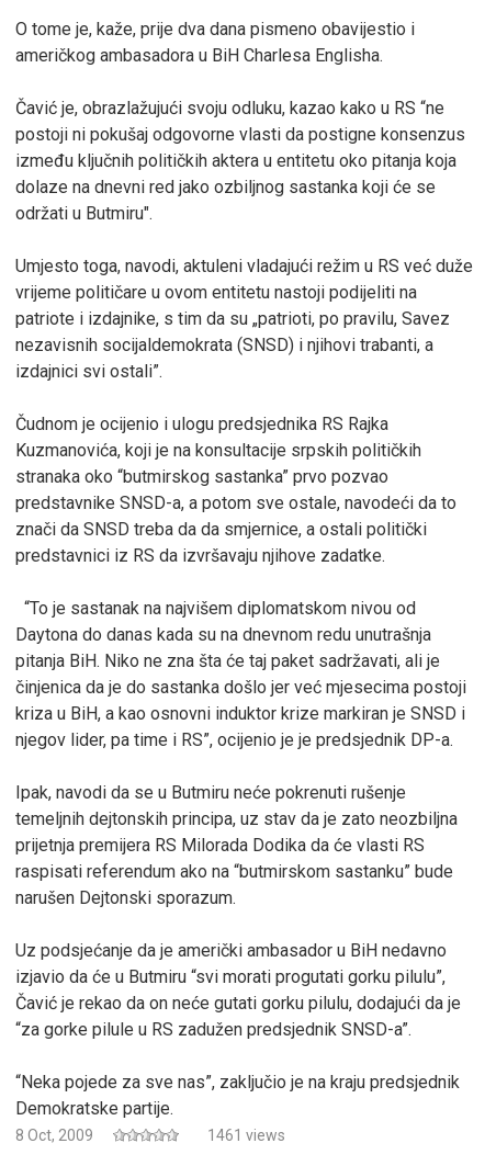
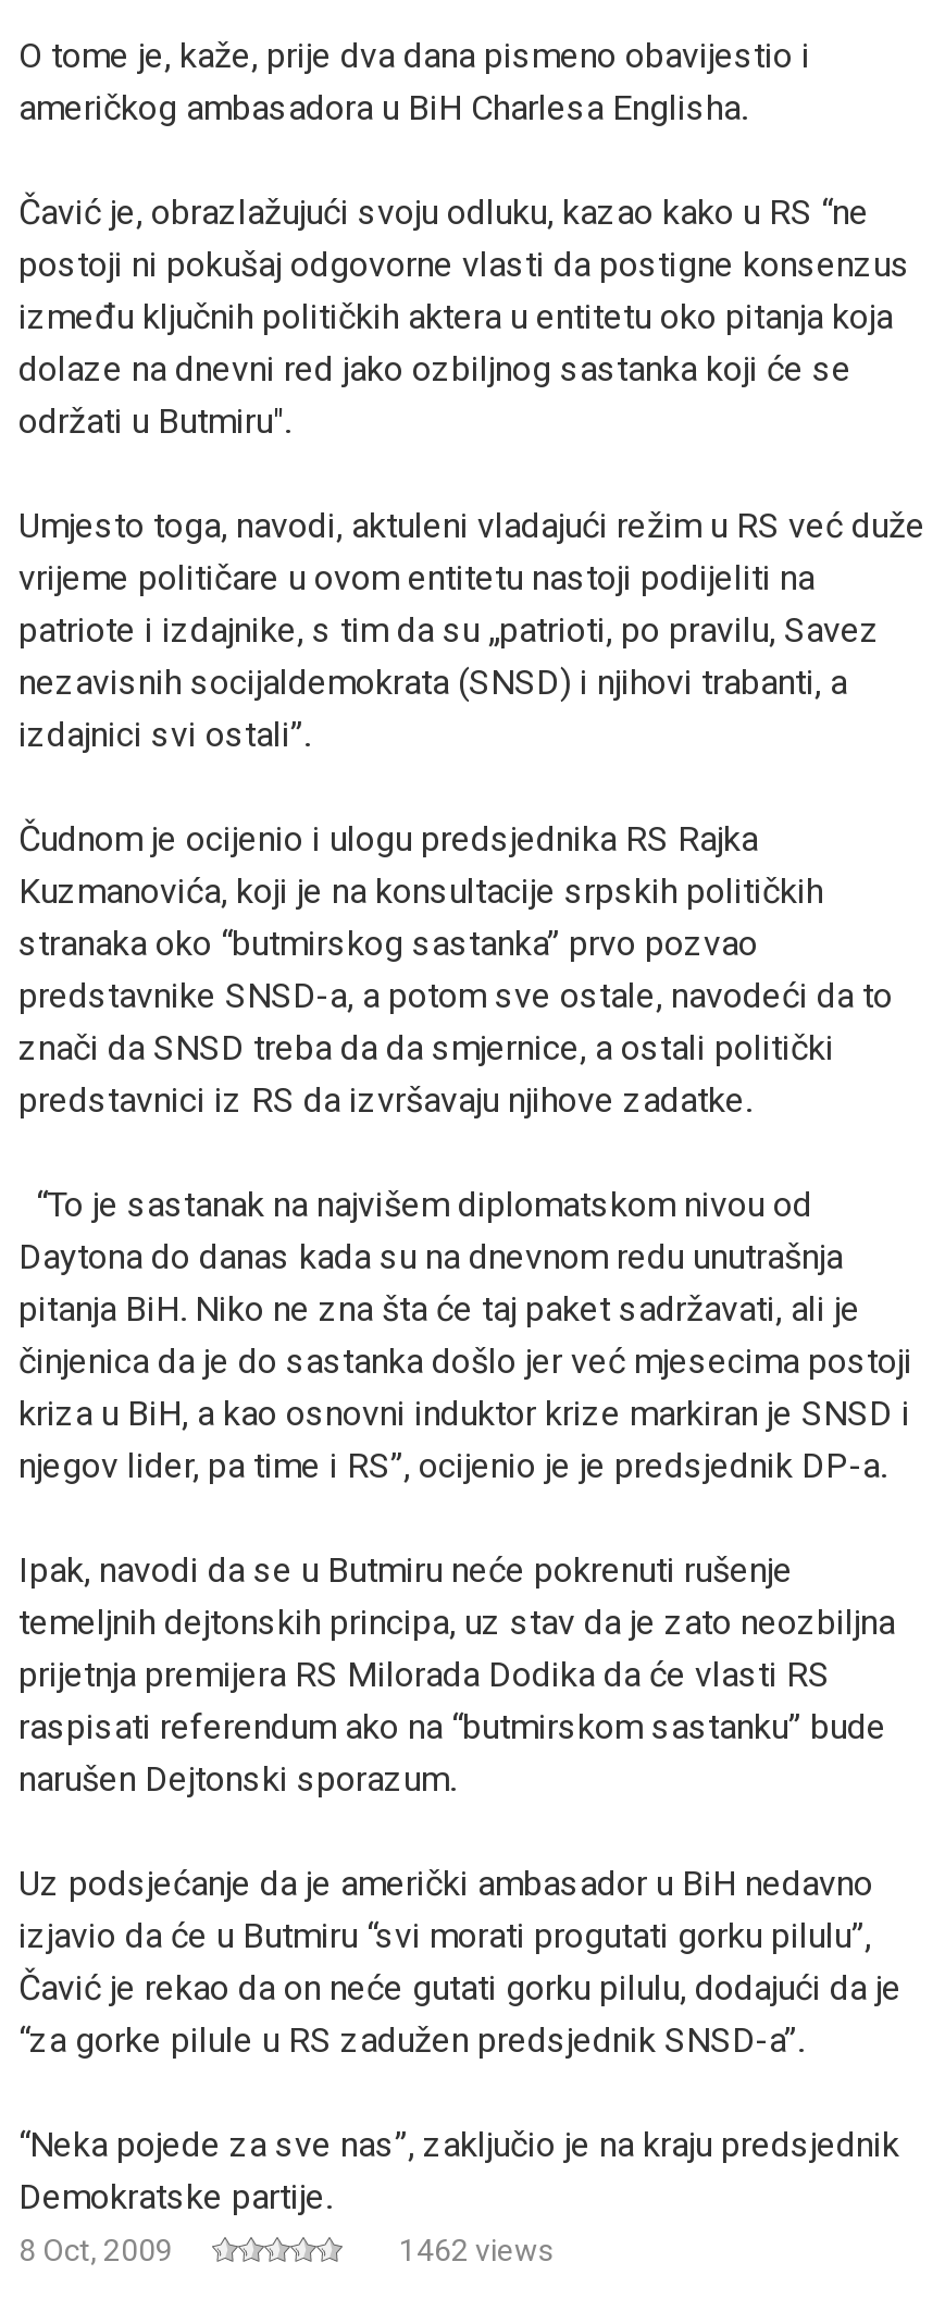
[207,1127,285,1144] 1461 views -> [399,2233,554,2267] 1462 views

